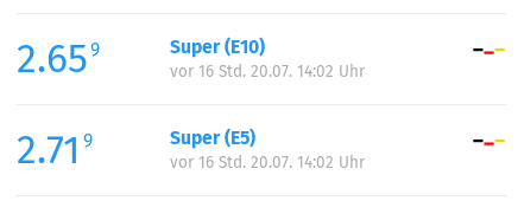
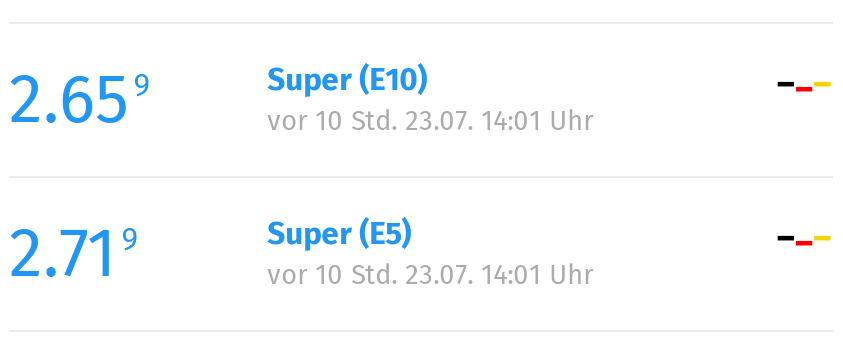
[170,61,365,81] vor 16 Std. 20.07. 14:02 Uhr -> [267,103,593,137] vor 10 Std. 23.07. 14:01 Uhr
[170,152,365,172] vor 16 Std. 20.07. 14:02 Uhr -> [267,257,593,291] vor 10 Std. 23.07. 14:01 Uhr

